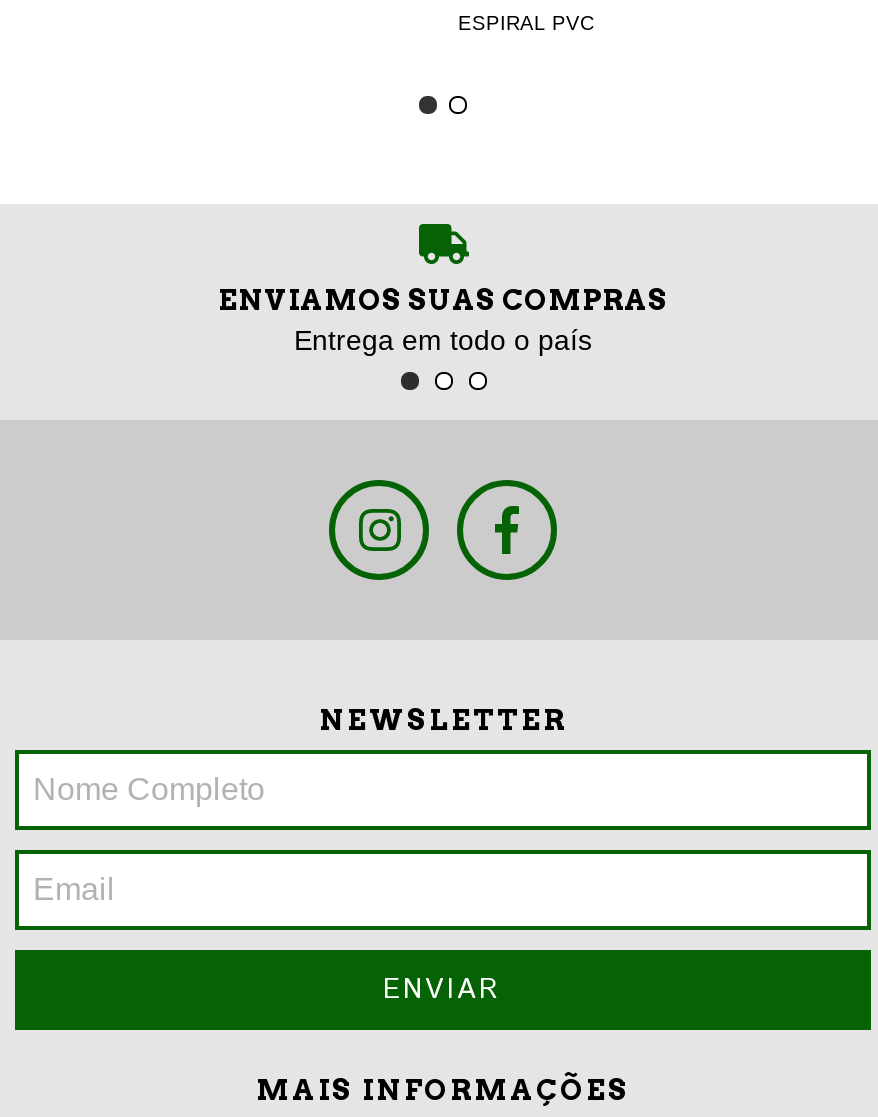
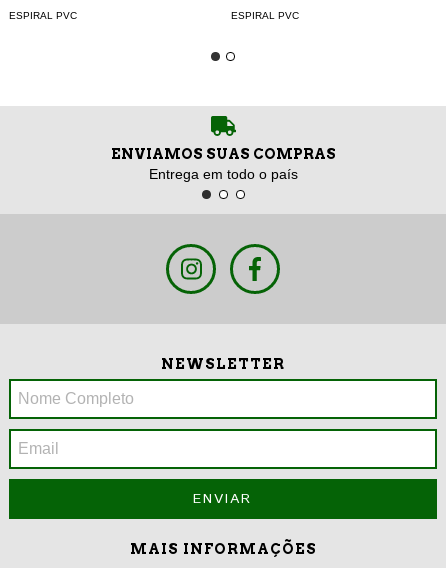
none -> [9,10,77,21] ESPIRAL PVC

